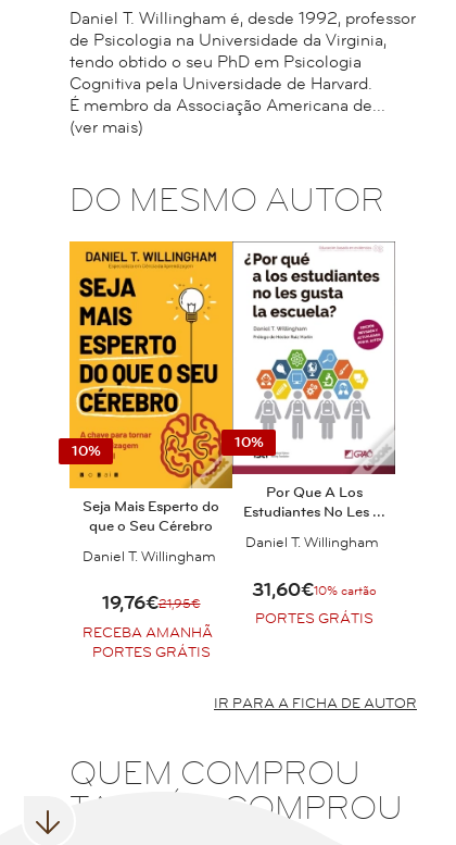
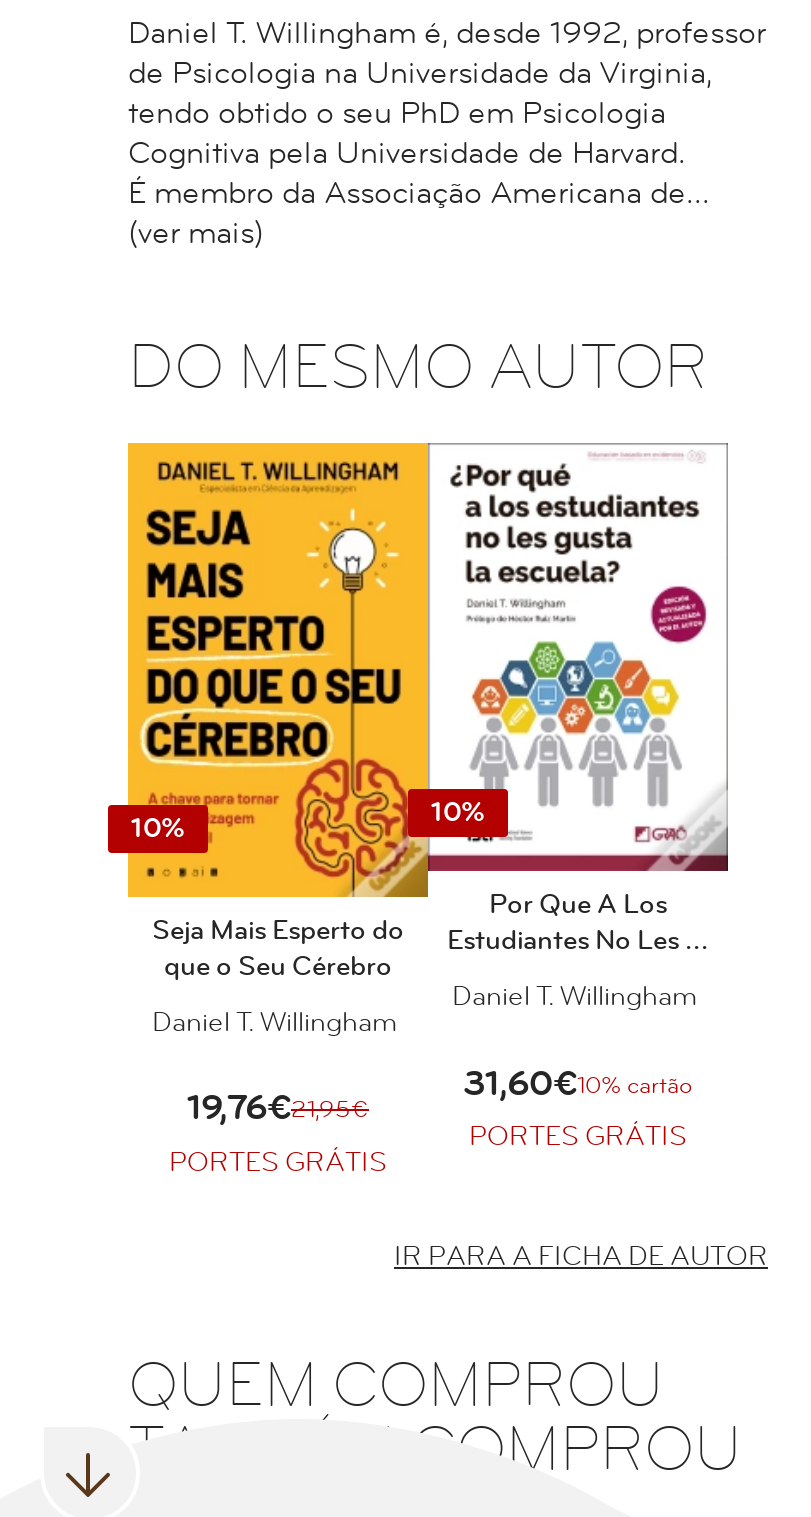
[83,623,219,643] RECEBA AMANHÃ -> none

